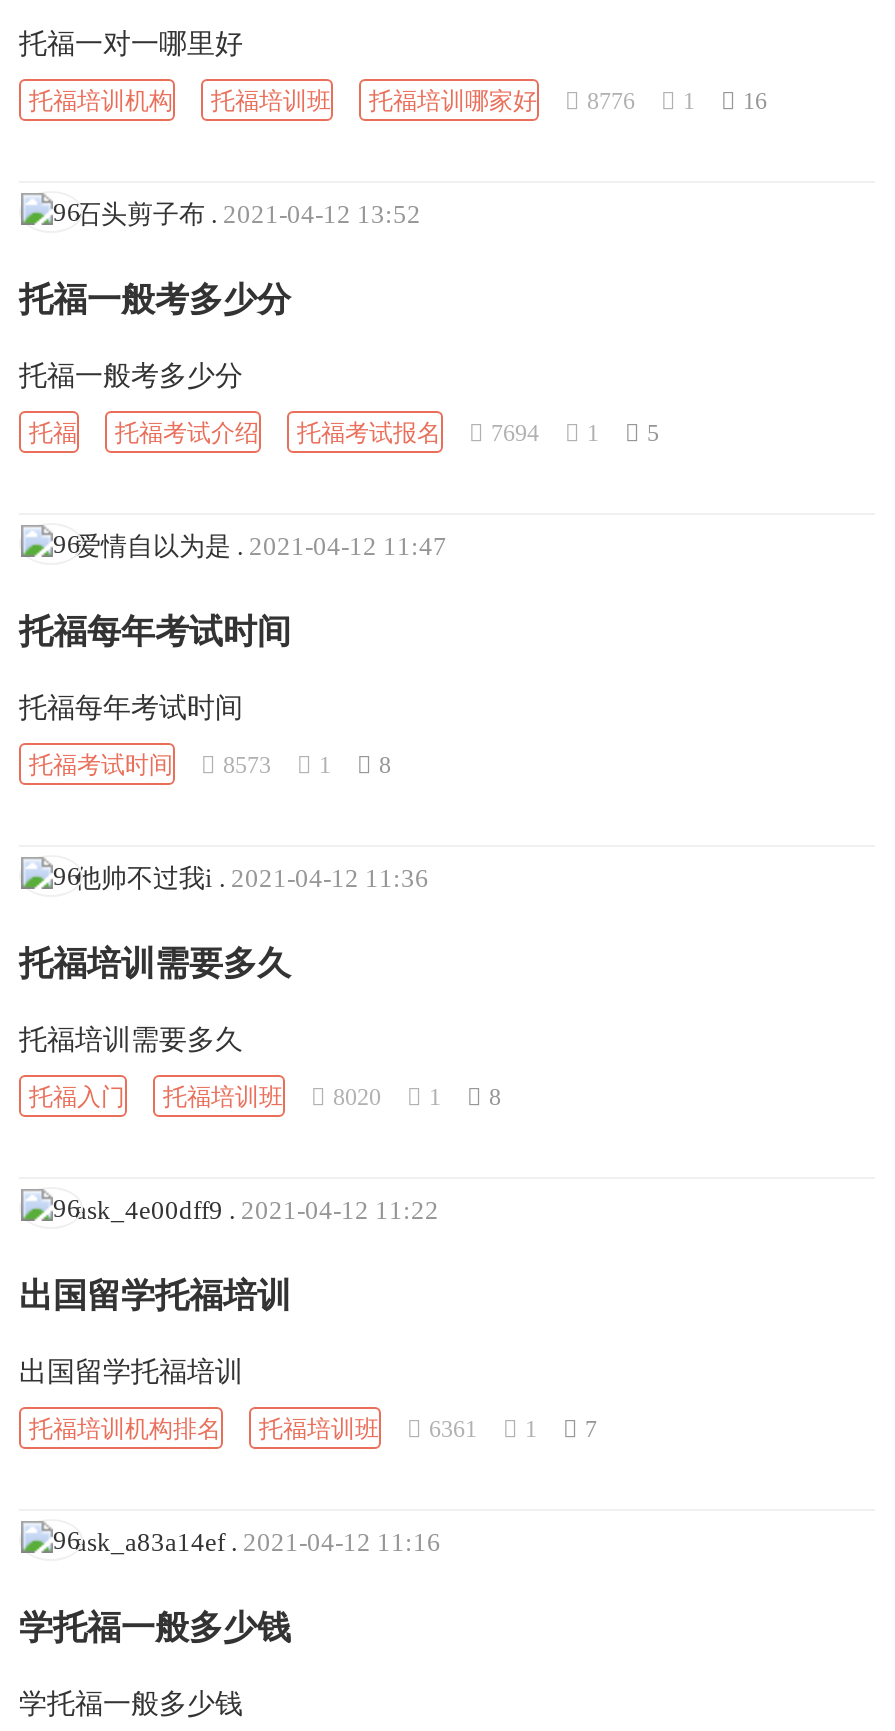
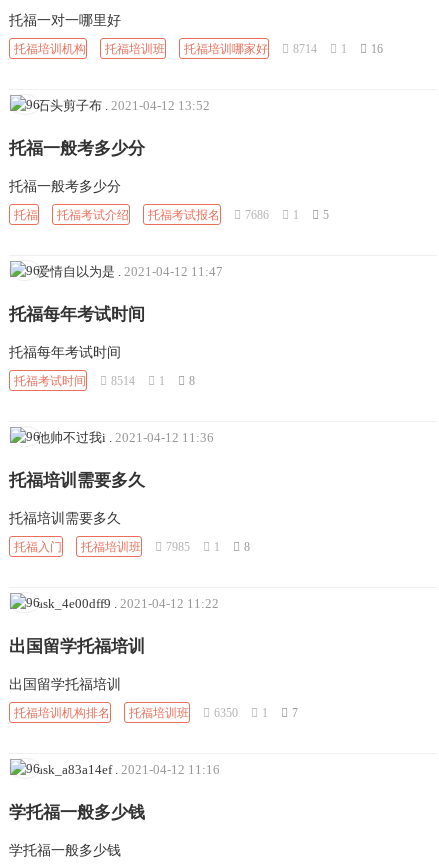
[29,86,767,114] 托福培训机构 托福培训班 托福培训哪家好 8776 1 16 -> [14,42,383,56] 托福培训机构 托福培训班 托福培训哪家好 8714 1 16
[29,418,659,446] 托福 托福考试介绍 托福考试报名 7694 1 5 -> [14,208,329,222] 托福 托福考试介绍 托福考试报名 7686 1 5
[29,750,391,778] 托福考试时间 8573 1 8 -> [14,374,195,388] 托福考试时间 8514 1 8
[29,1082,501,1110] 托福入门 托福培训班 8020 1 8 -> [14,540,250,554] 托福入门 托福培训班 7985 1 8
[29,1414,597,1442] 托福培训机构排名 托福培训班 6361 1 7 -> [14,706,298,720] 托福培训机构排名 托福培训班 6350 1 7

